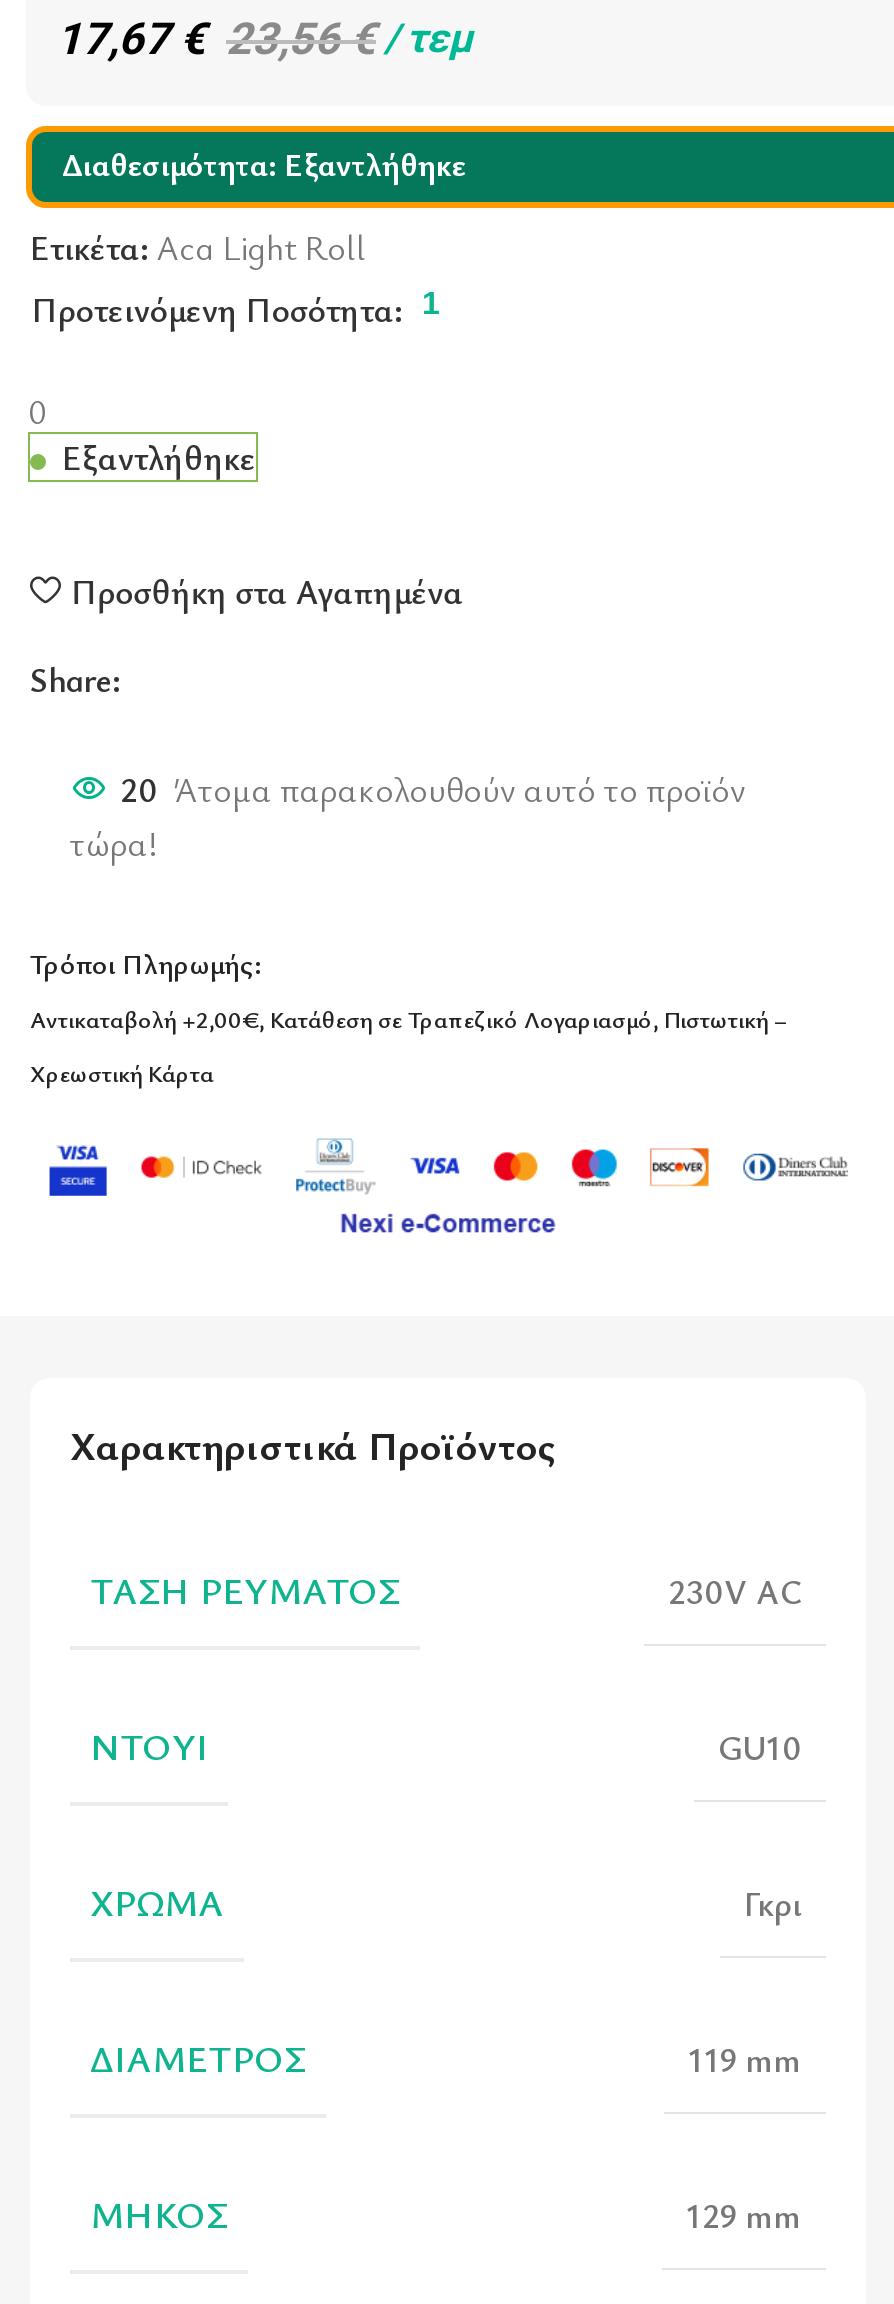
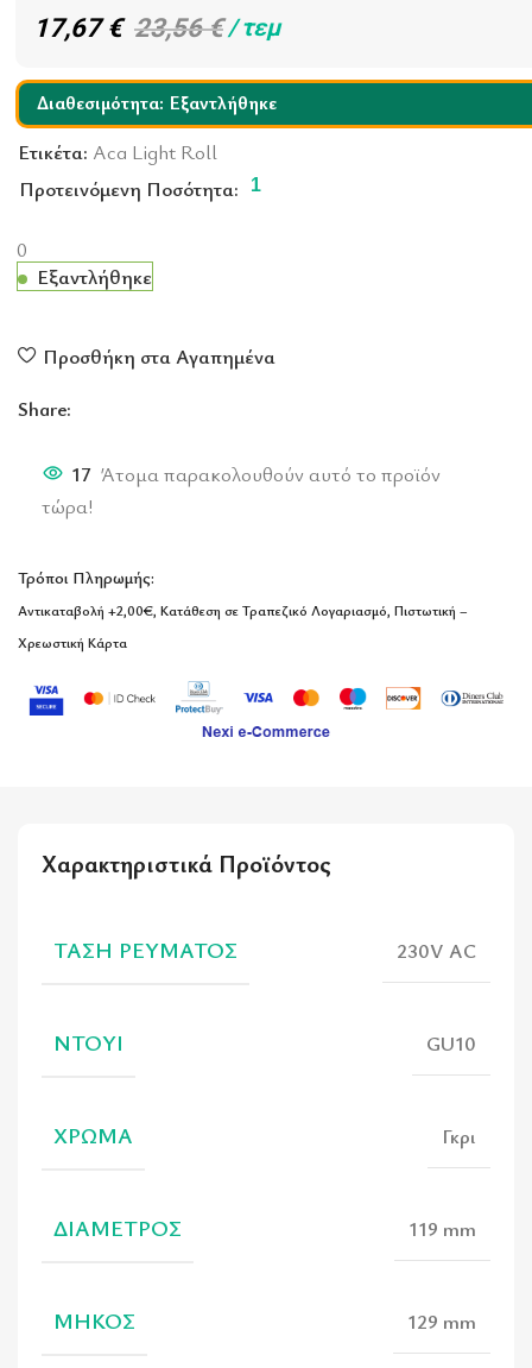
[120,766,746,812] 20 Άτομα παρακολουθούν αυτό το προϊόν -> [71,460,441,487] 17 Άτομα παρακολουθούν αυτό το προϊόν

